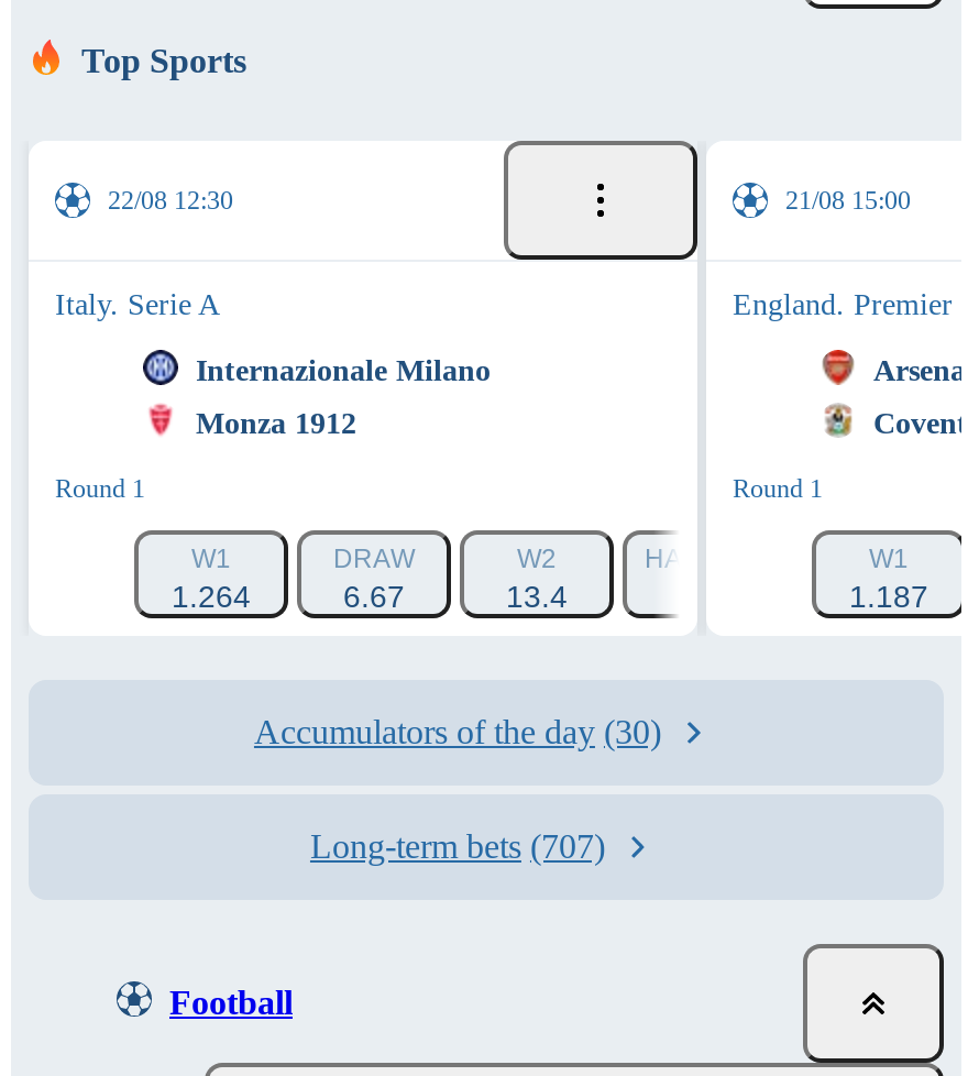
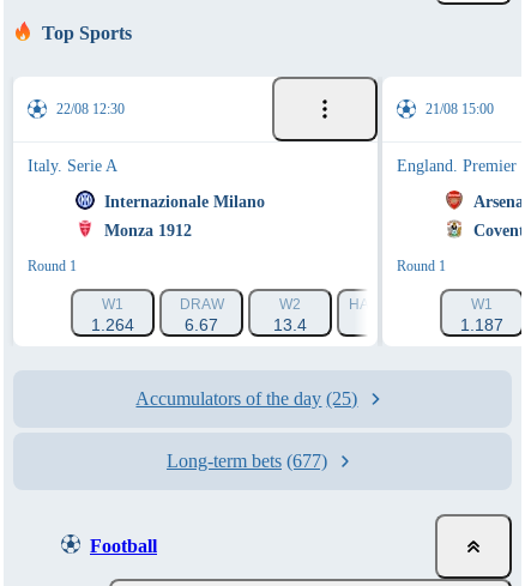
[254,713,661,750] Accumulators of the day (30) -> [136,388,358,409] Accumulators of the day (25)
[310,827,605,865] Long-term bets (707) -> [167,451,327,471] Long-term bets (677)

